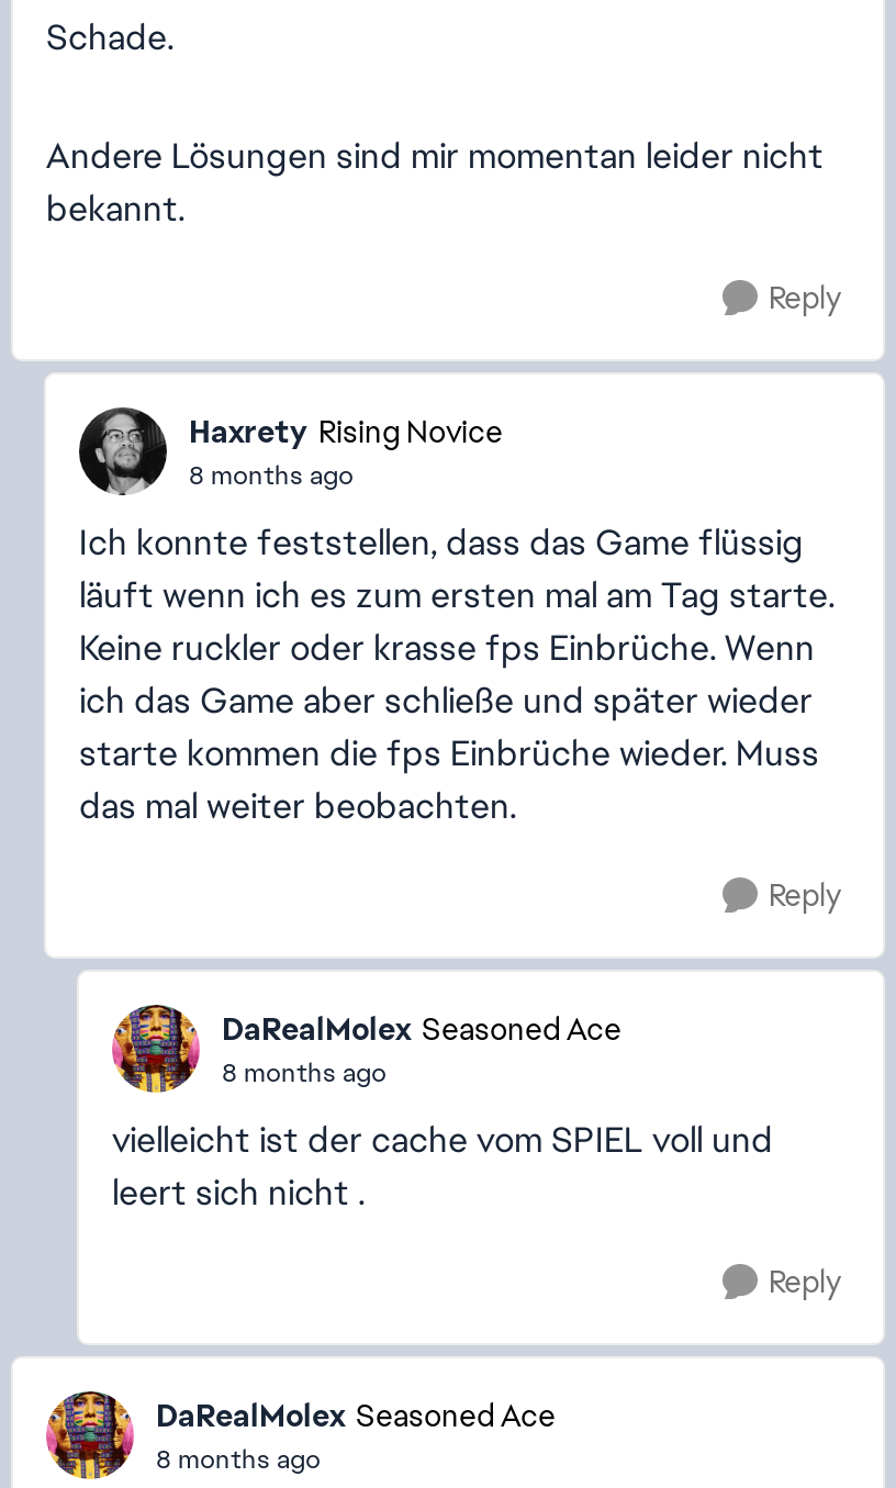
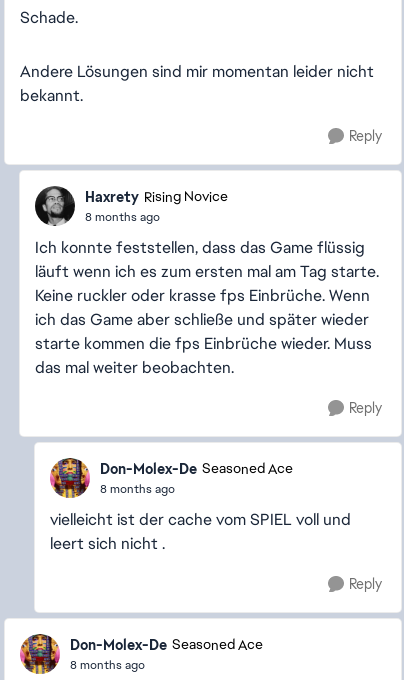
[222,1008,621,1049] DaRealMolex Seasoned Ace -> [100,459,293,478] Don-Molex-De Seasoned Ace
[156,1395,556,1435] DaRealMolex Seasoned Ace -> [70,635,263,654] Don-Molex-De Seasoned Ace

